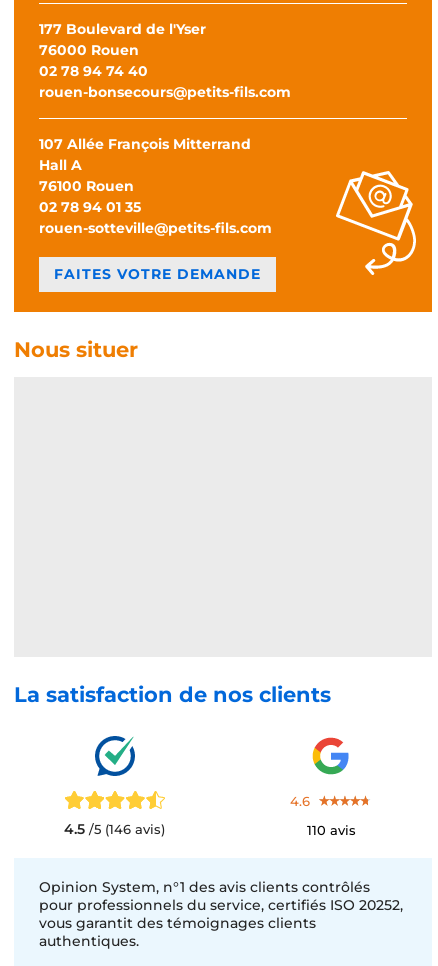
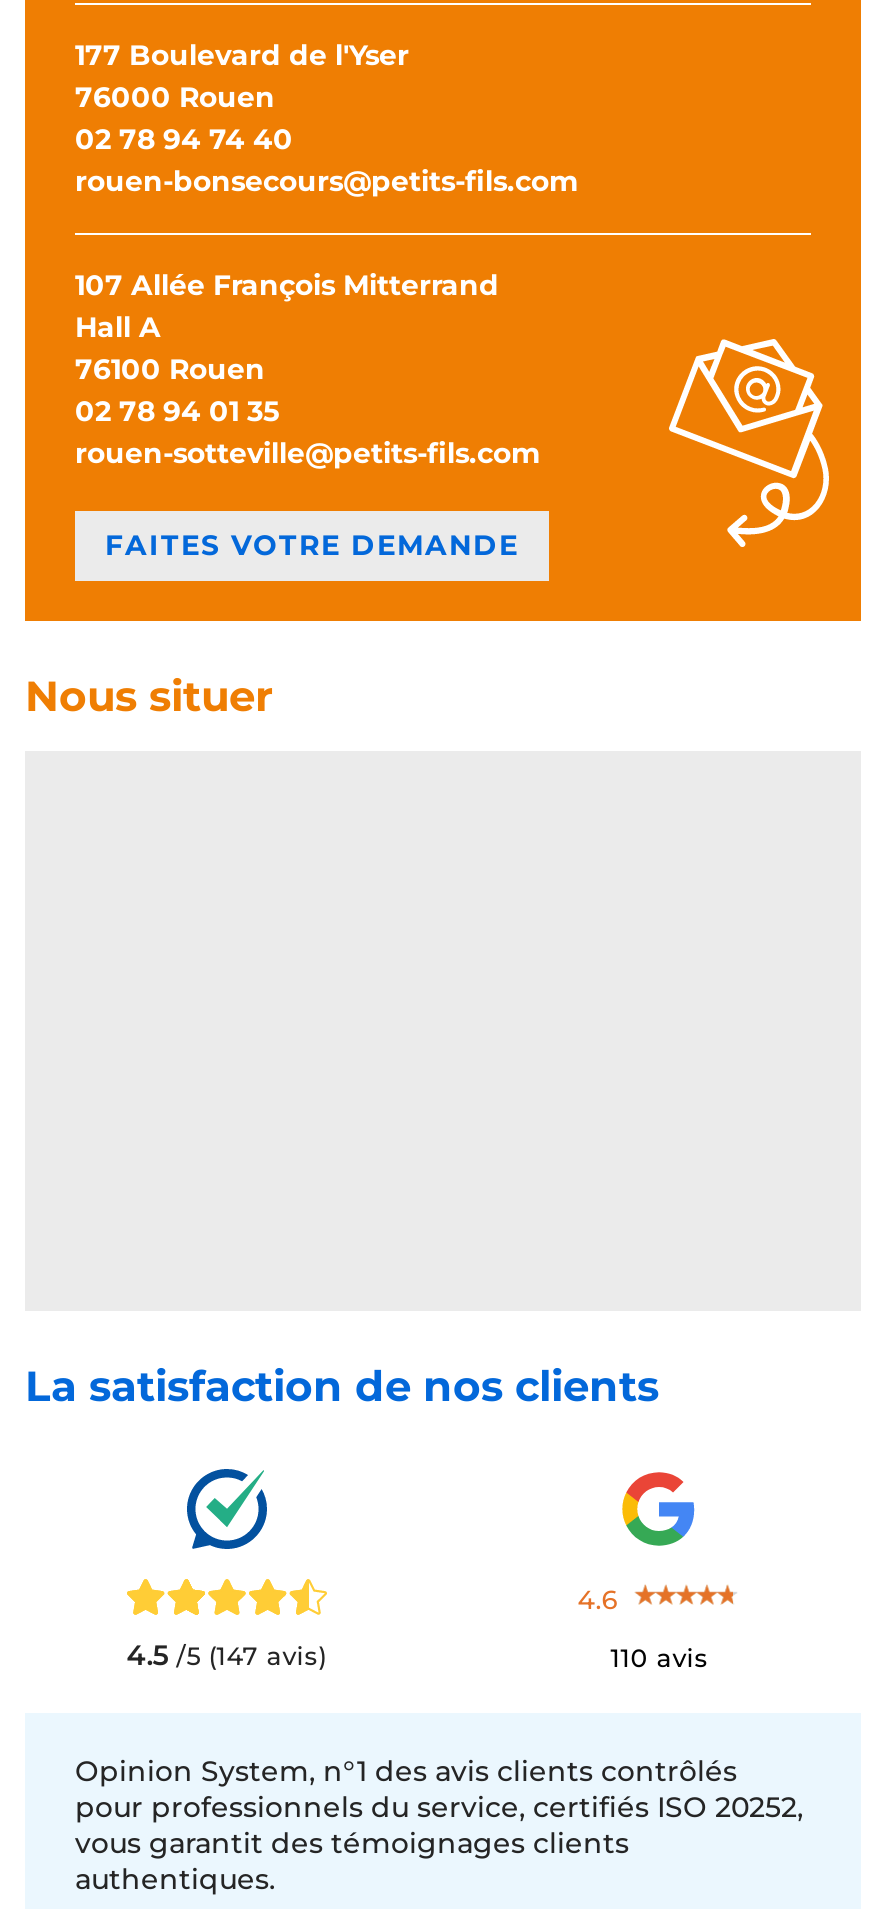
[64,820,165,838] 4.5 /5 (146 avis) -> [127,1637,327,1673] 4.5 /5 (147 avis)

